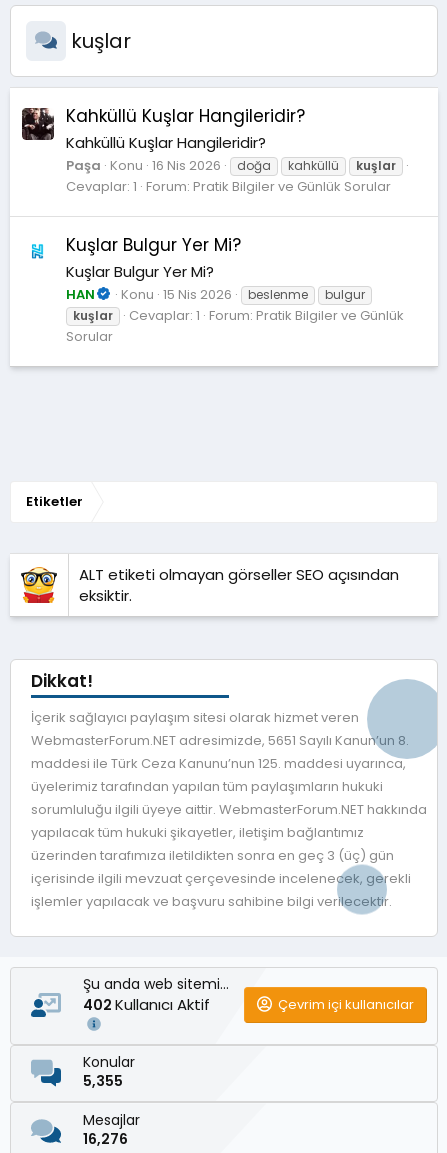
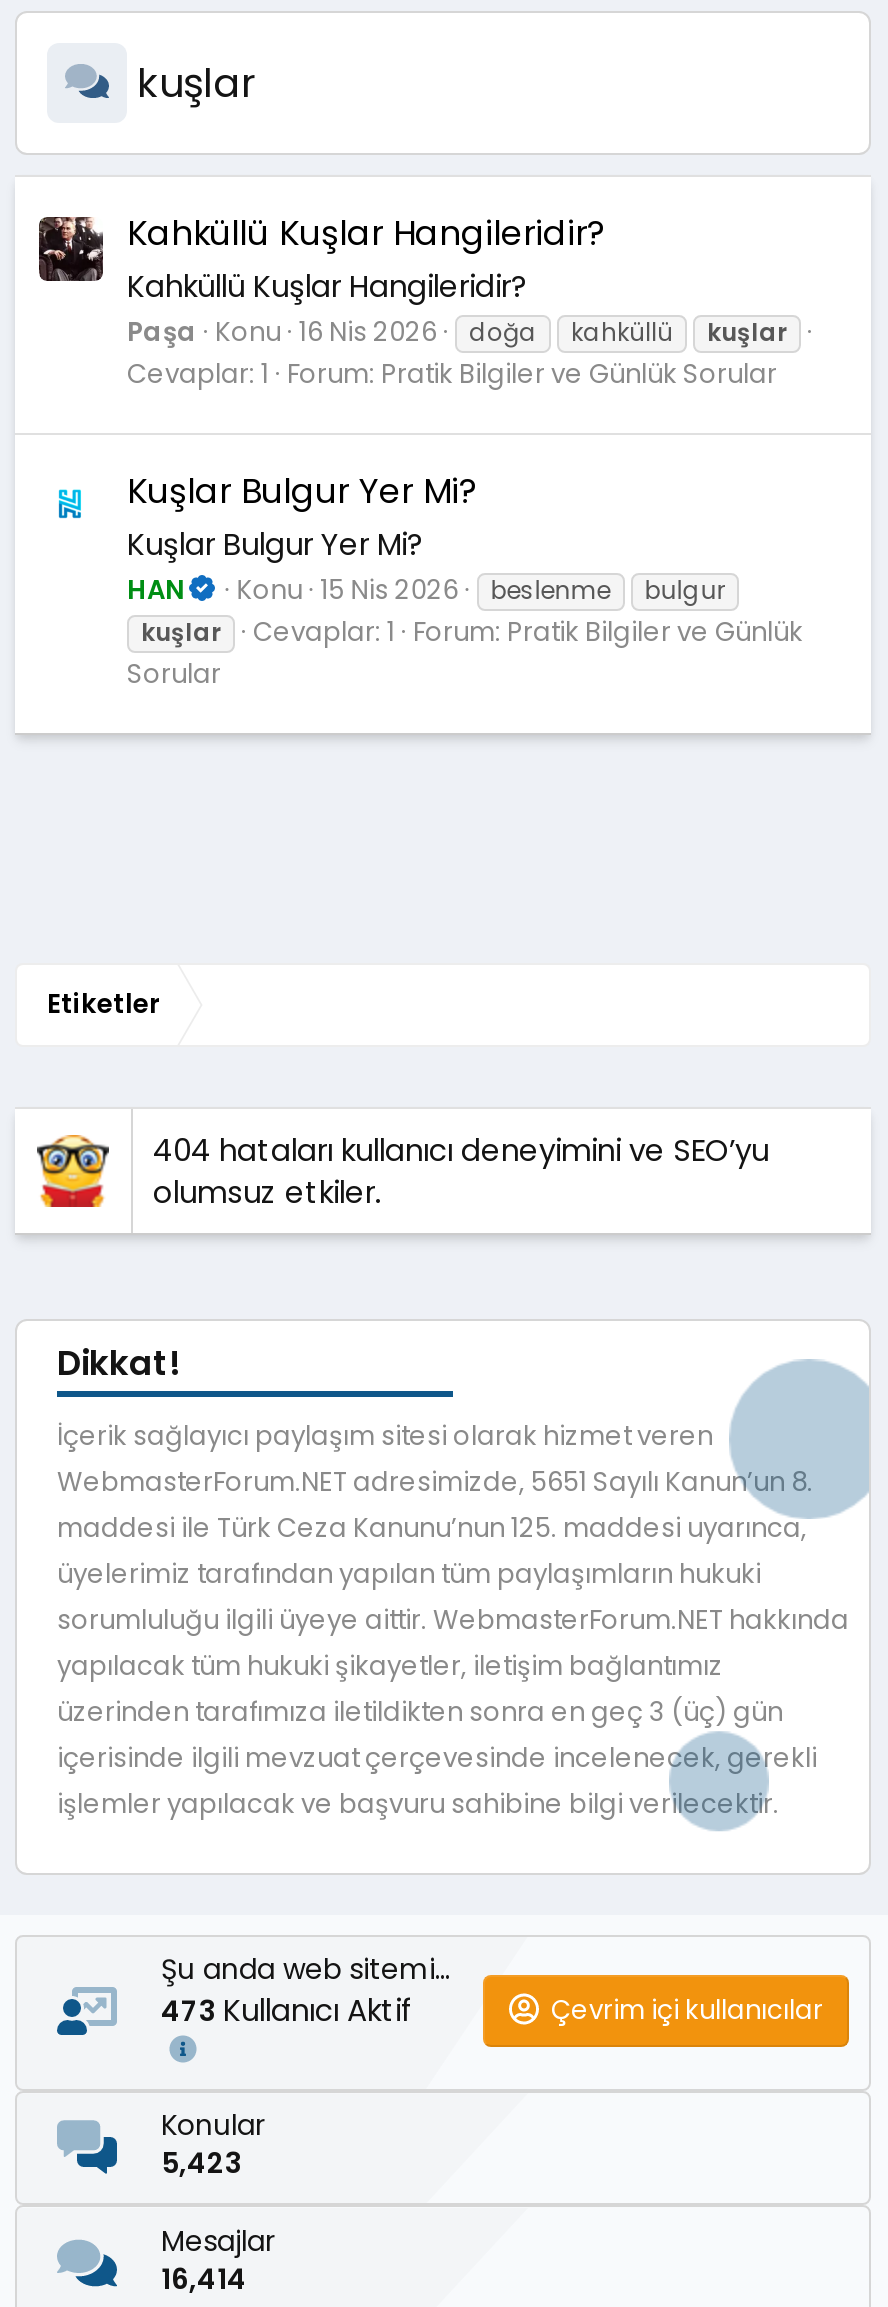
[79,564,399,606] ALT etiketi olmayan görseller SEO açısından | eksiktir. -> [153,1128,769,1212] 404 hataları kullanıcı deneyimini ve SEO’yu | olumsuz etkiler.
[83,994,214,1015] 402 Kullanıcı Aktif -> [161,1989,421,2031] 473 Kullanıcı Aktif
[83,1071,123,1091] 5,355 -> [161,2144,243,2184] 5,423
[83,1129,128,1149] 16,276 -> [161,2259,247,2299] 16,414

